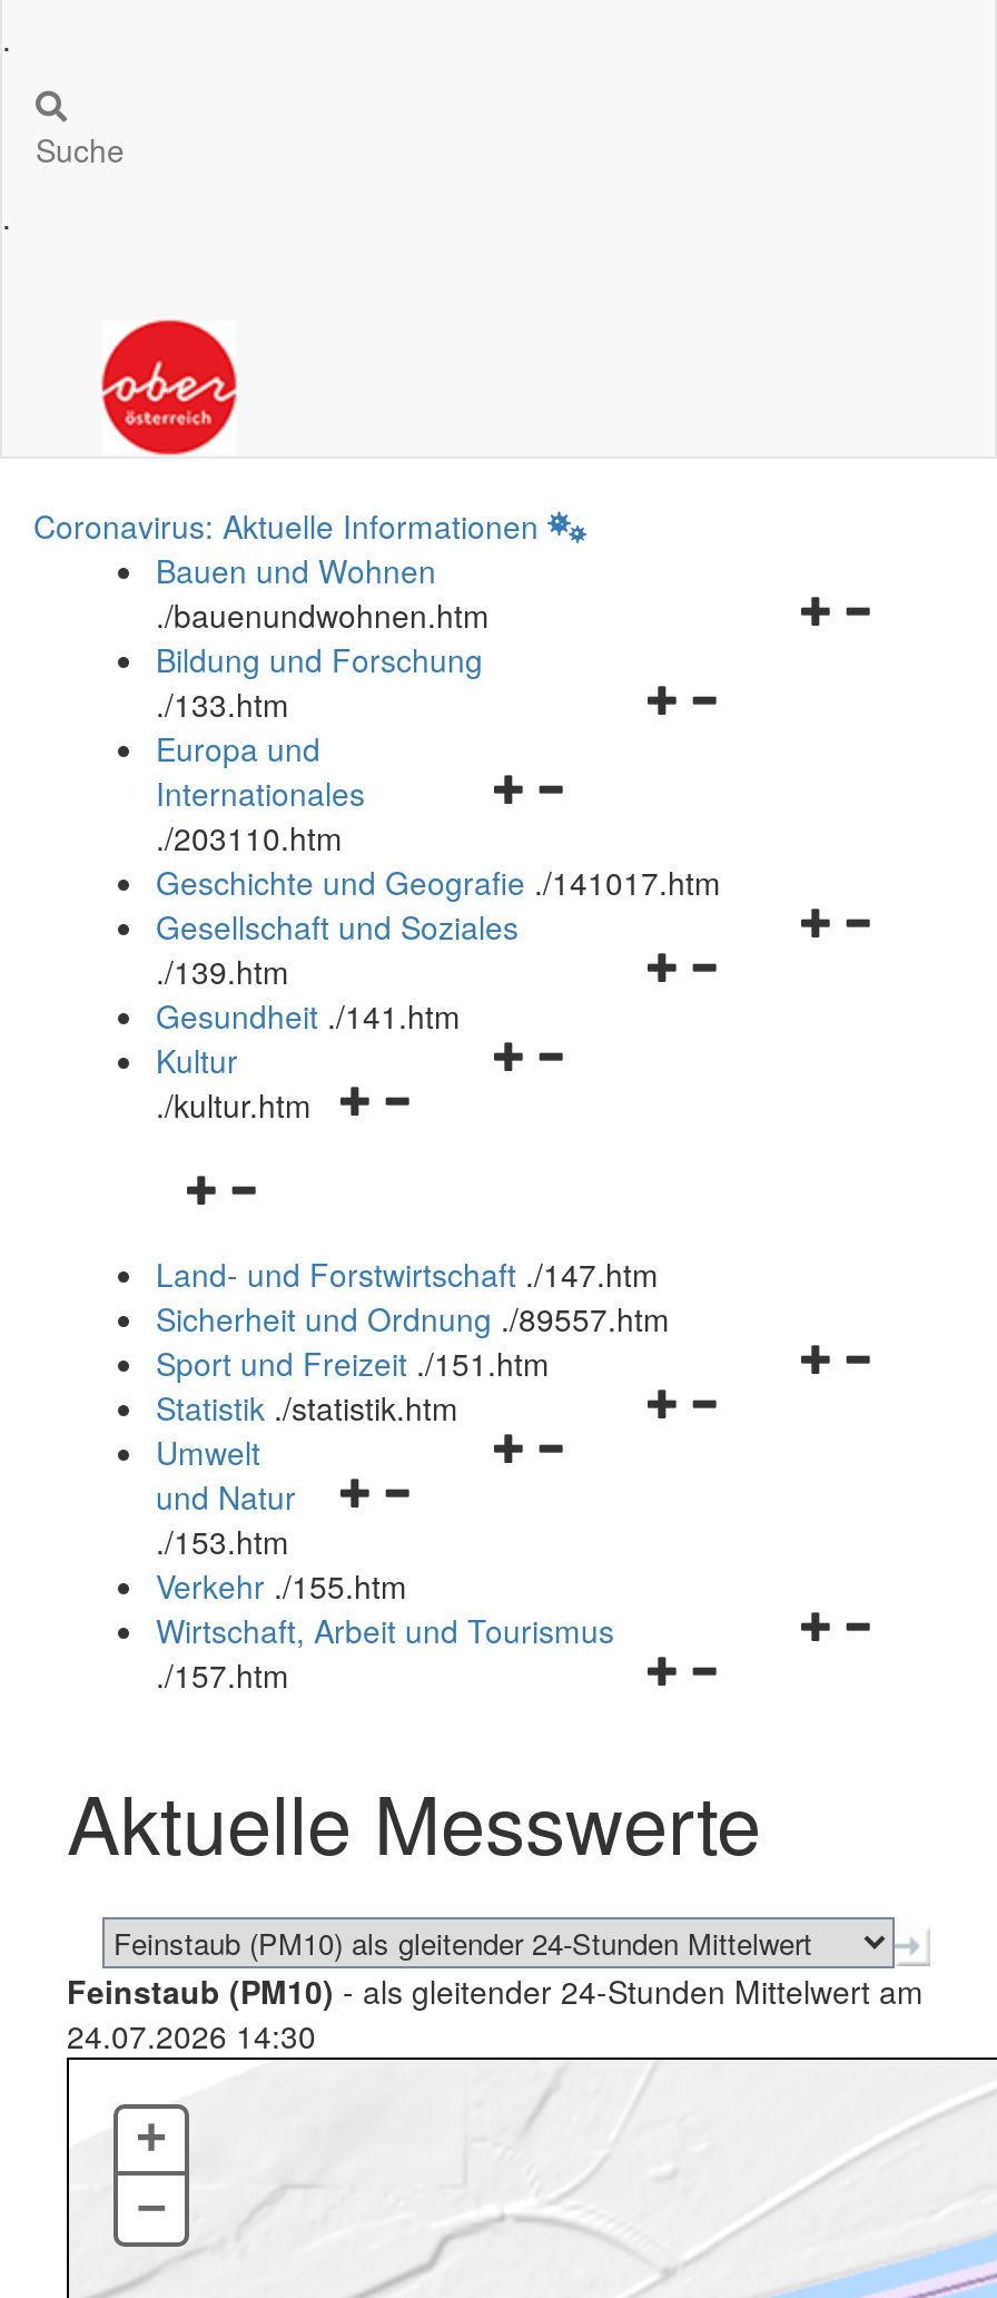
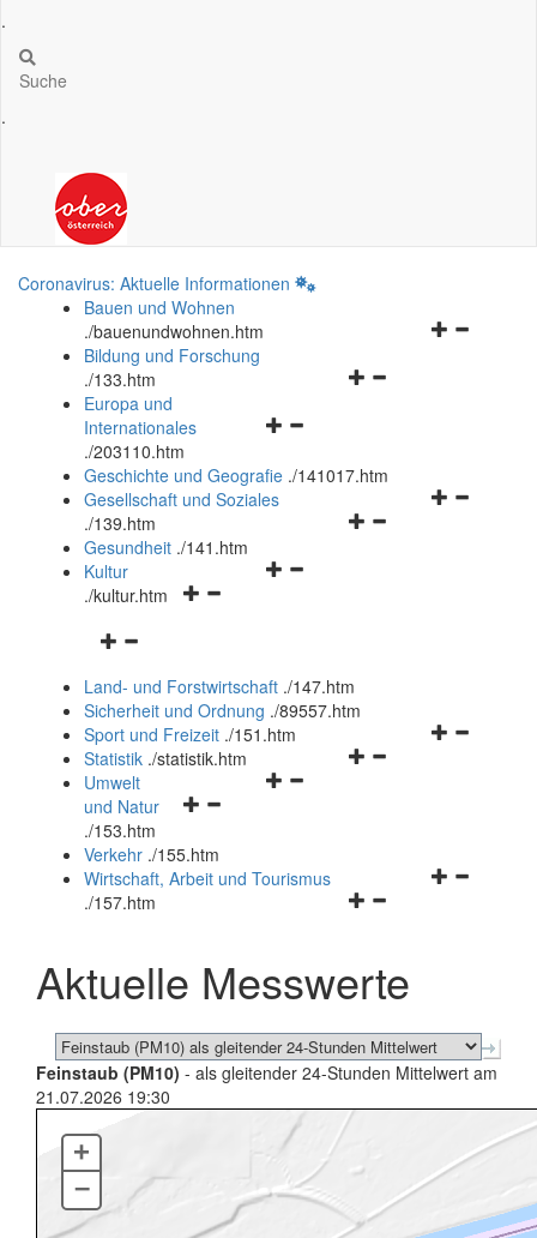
[67,2013,316,2058] 24.07.2026 14:30 -> [36,1084,170,1108] 21.07.2026 19:30

